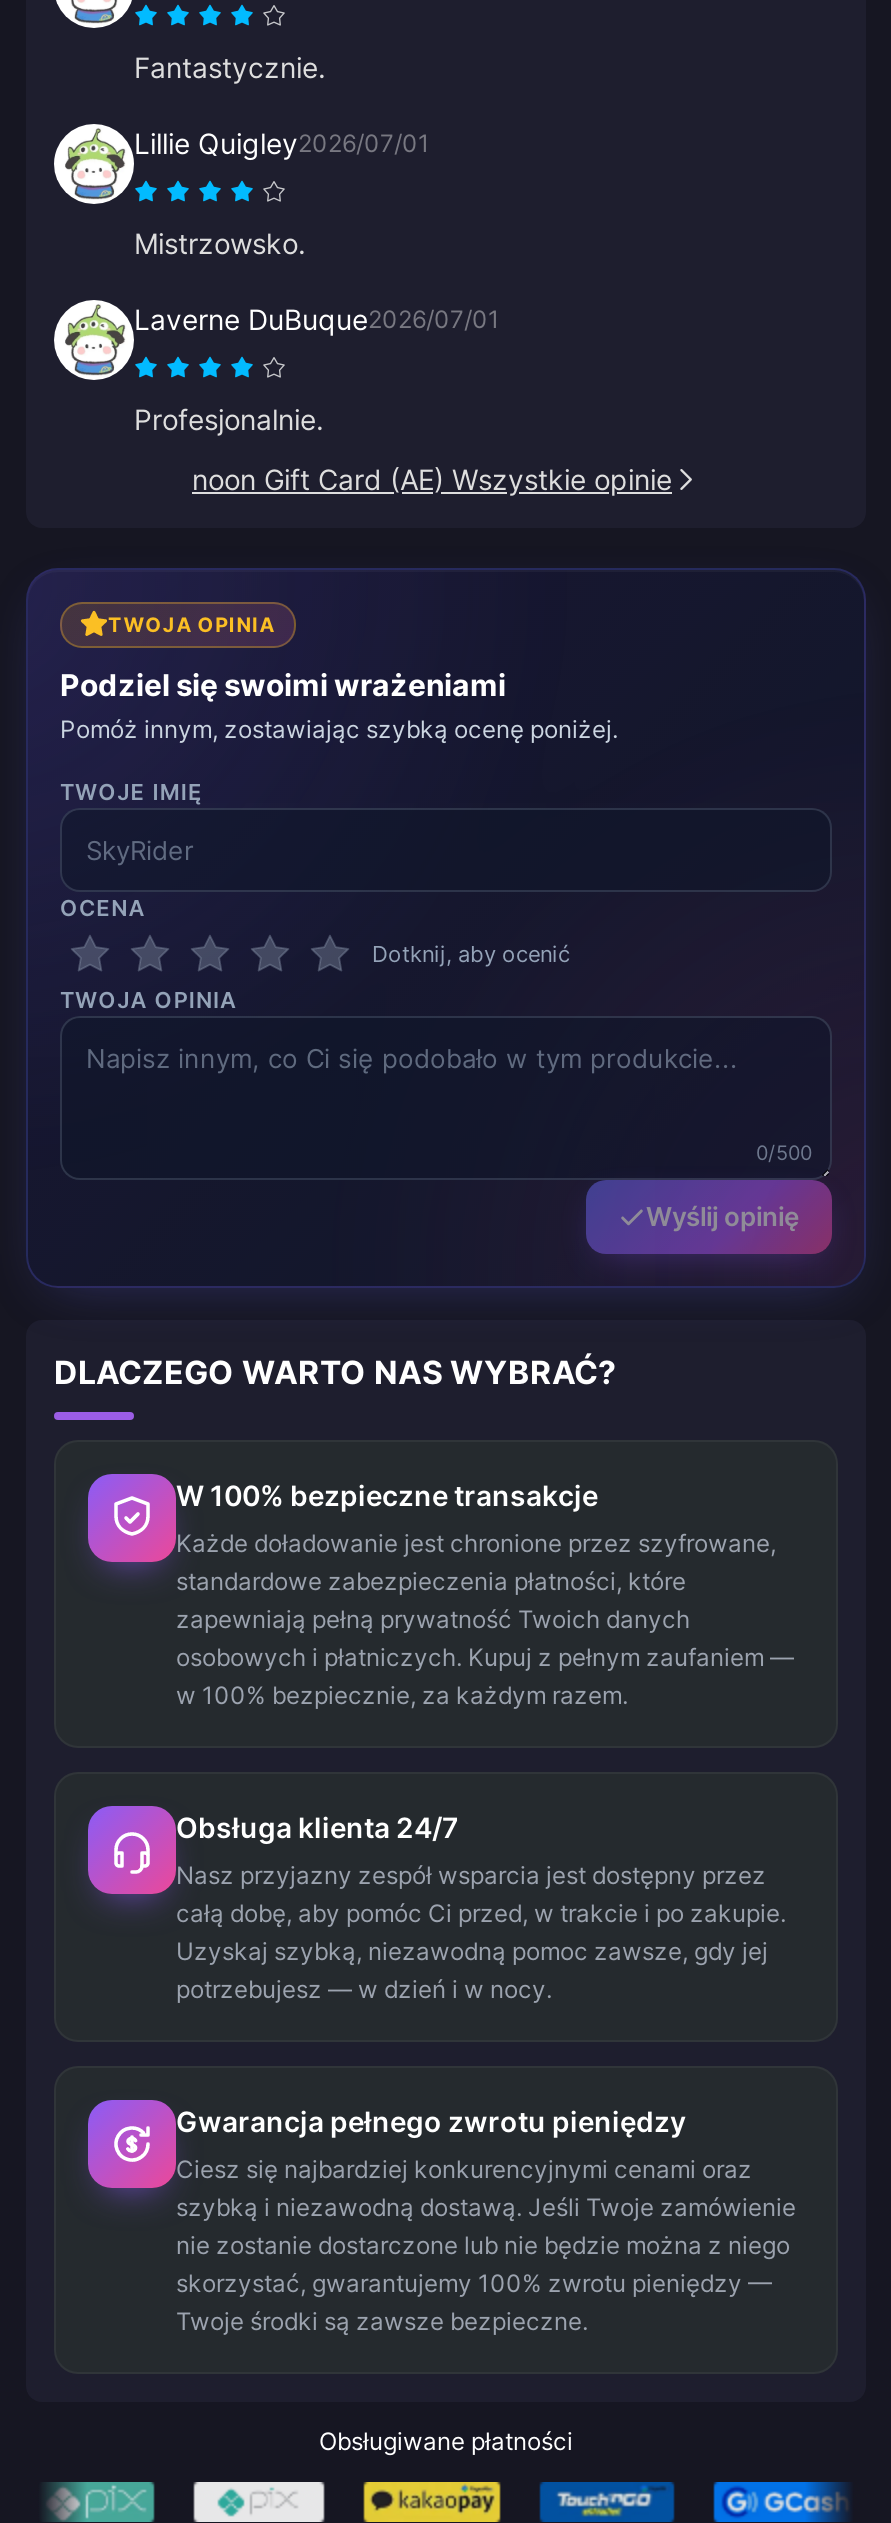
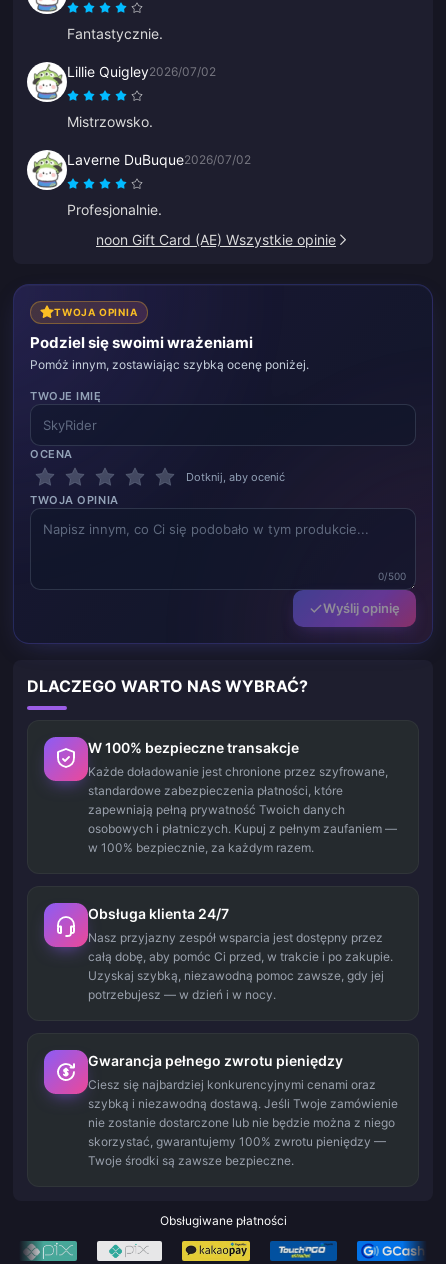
[134,125,430,159] Lillie Quigley2026/07/01 -> [67,62,216,79] Lillie Quigley2026/07/02
[134,301,500,335] Laverne DuBuque2026/07/01 -> [67,150,251,167] Laverne DuBuque2026/07/02

